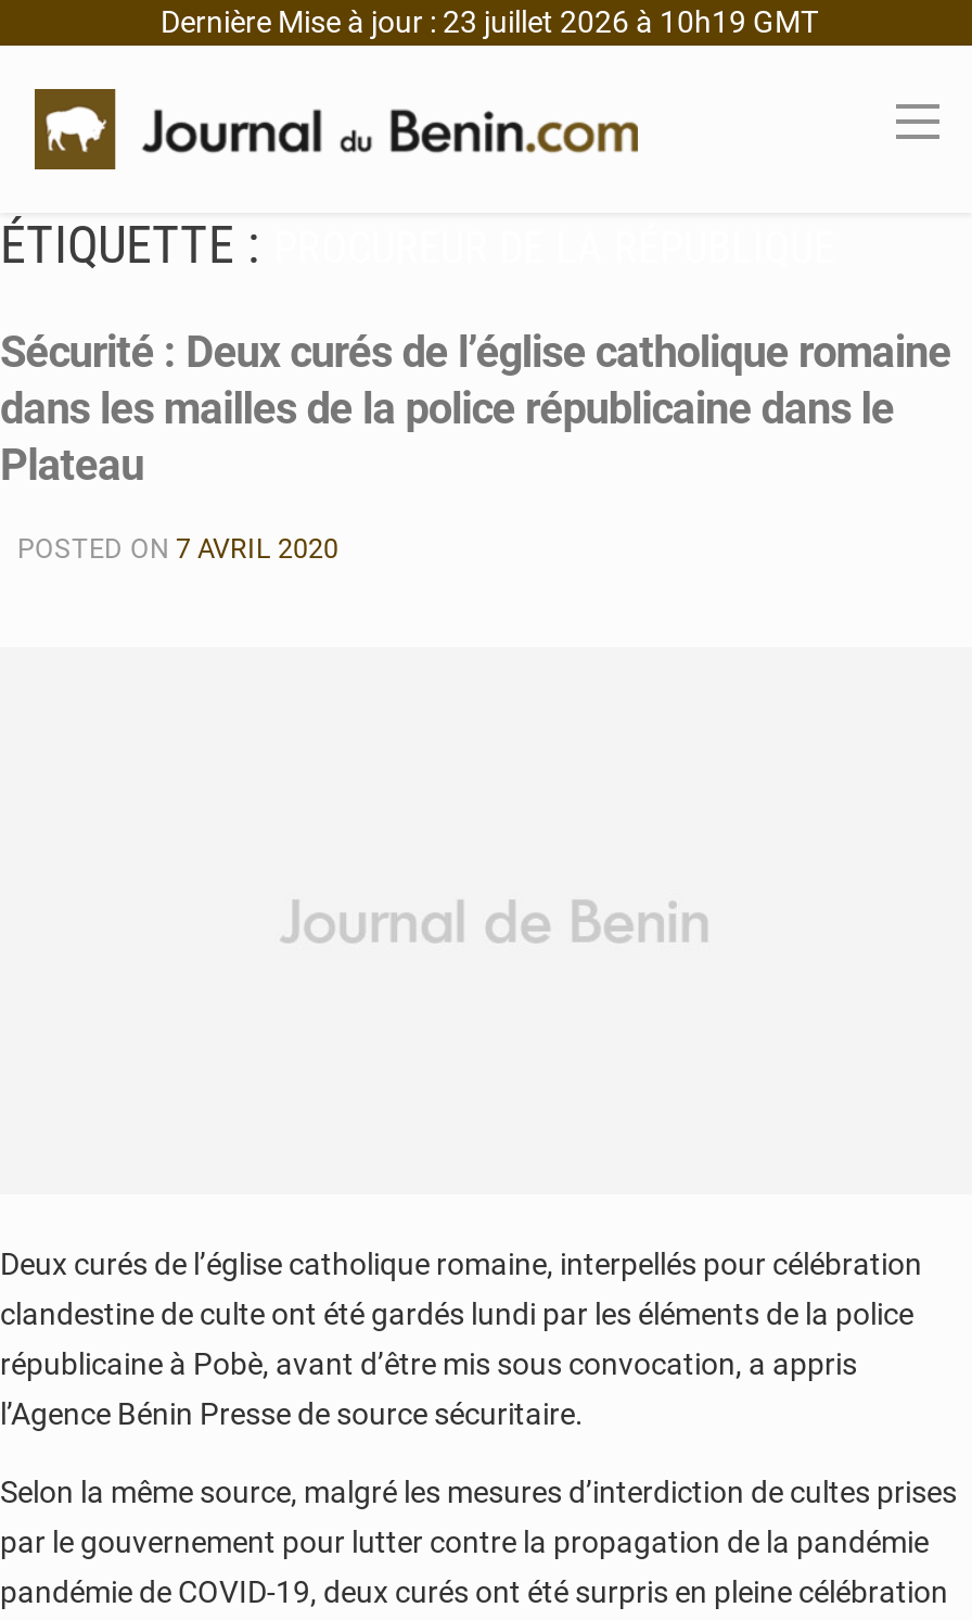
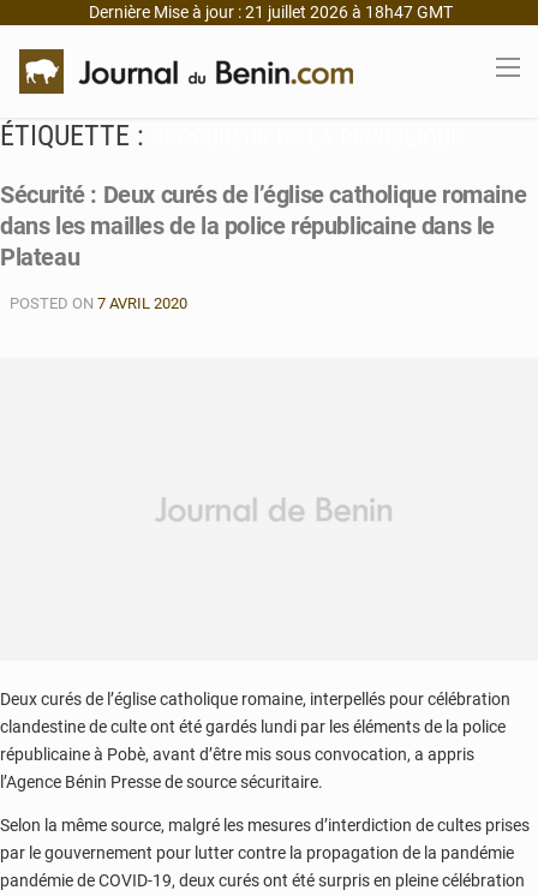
[154,4,818,39] Dernière Mise à jour : 23 juillet 2026 à 10h19 GMT -> [85,2,453,22] Dernière Mise à jour : 21 juillet 2026 à 18h47 GMT

